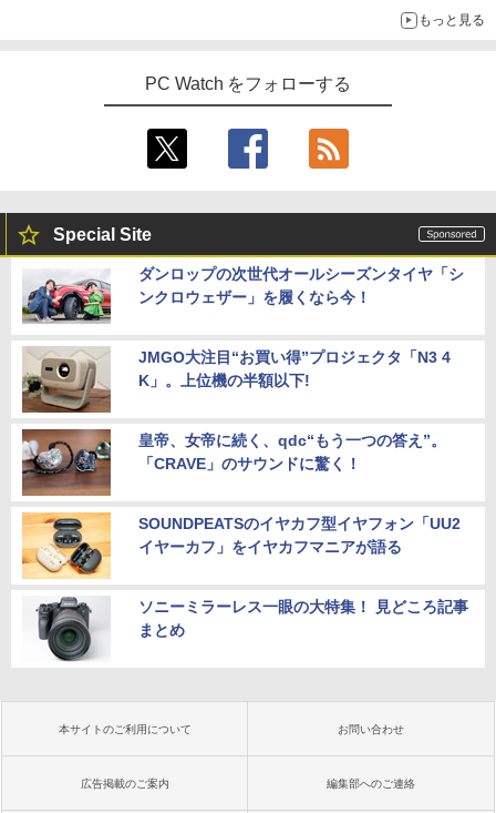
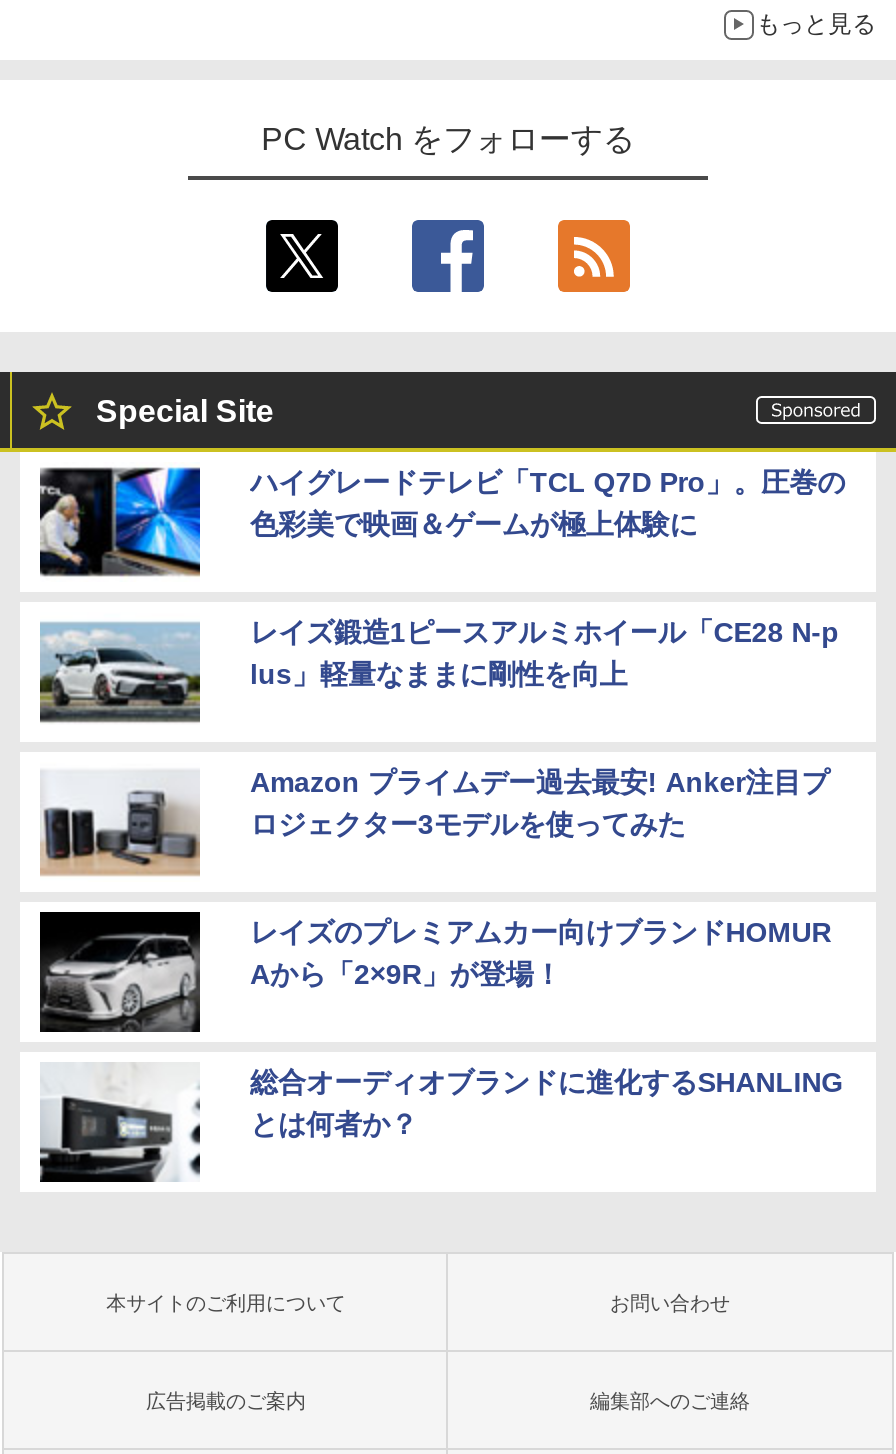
[21,265,464,326] [image] | ダンロップの次世代オールシーズンタイヤ「シ | ンクロウェザー」を履くなら今！ -> [38,466,845,578] [image] | ハイグレードテレビ「TCL Q7D Pro」。圧巻の | 色彩美で映画＆ゲームが極上体験に
[21,346,450,414] [image] | JMGO大注目“お買い得”プロジェクタ「N3 4 | K」。上位機の半額以下! -> [40,614,839,732] [image] | レイズ鍛造1ピースアルミホイール「CE28 N-p | lus」軽量なままに剛性を向上
[21,428,446,497] [image] | 皇帝、女帝に続く、qdc“もう一つの答え”。 | 「CRAVE」のサウンドに驚く！ -> [40,762,829,882] [image] | Amazon プライムデー過去最安! Anker注目プ | ロジェクター3モデルを使ってみた
[21,511,460,579] [image] | SOUNDPEATSのイヤカフ型イヤフォン「UU2 | イヤーカフ」をイヤカフマニアが語る -> [38,910,831,1034] [image] | レイズのプレミアムカー向けブランドHOMUR | Aから「2×9R」が登場！
[22,597,468,662] [image] | ソニーミラーレス一眼の大特集！ 見どころ記事 | まとめ -> [38,1066,843,1184] [image] | 総合オーディオブランドに進化するSHANLING | とは何者か？

